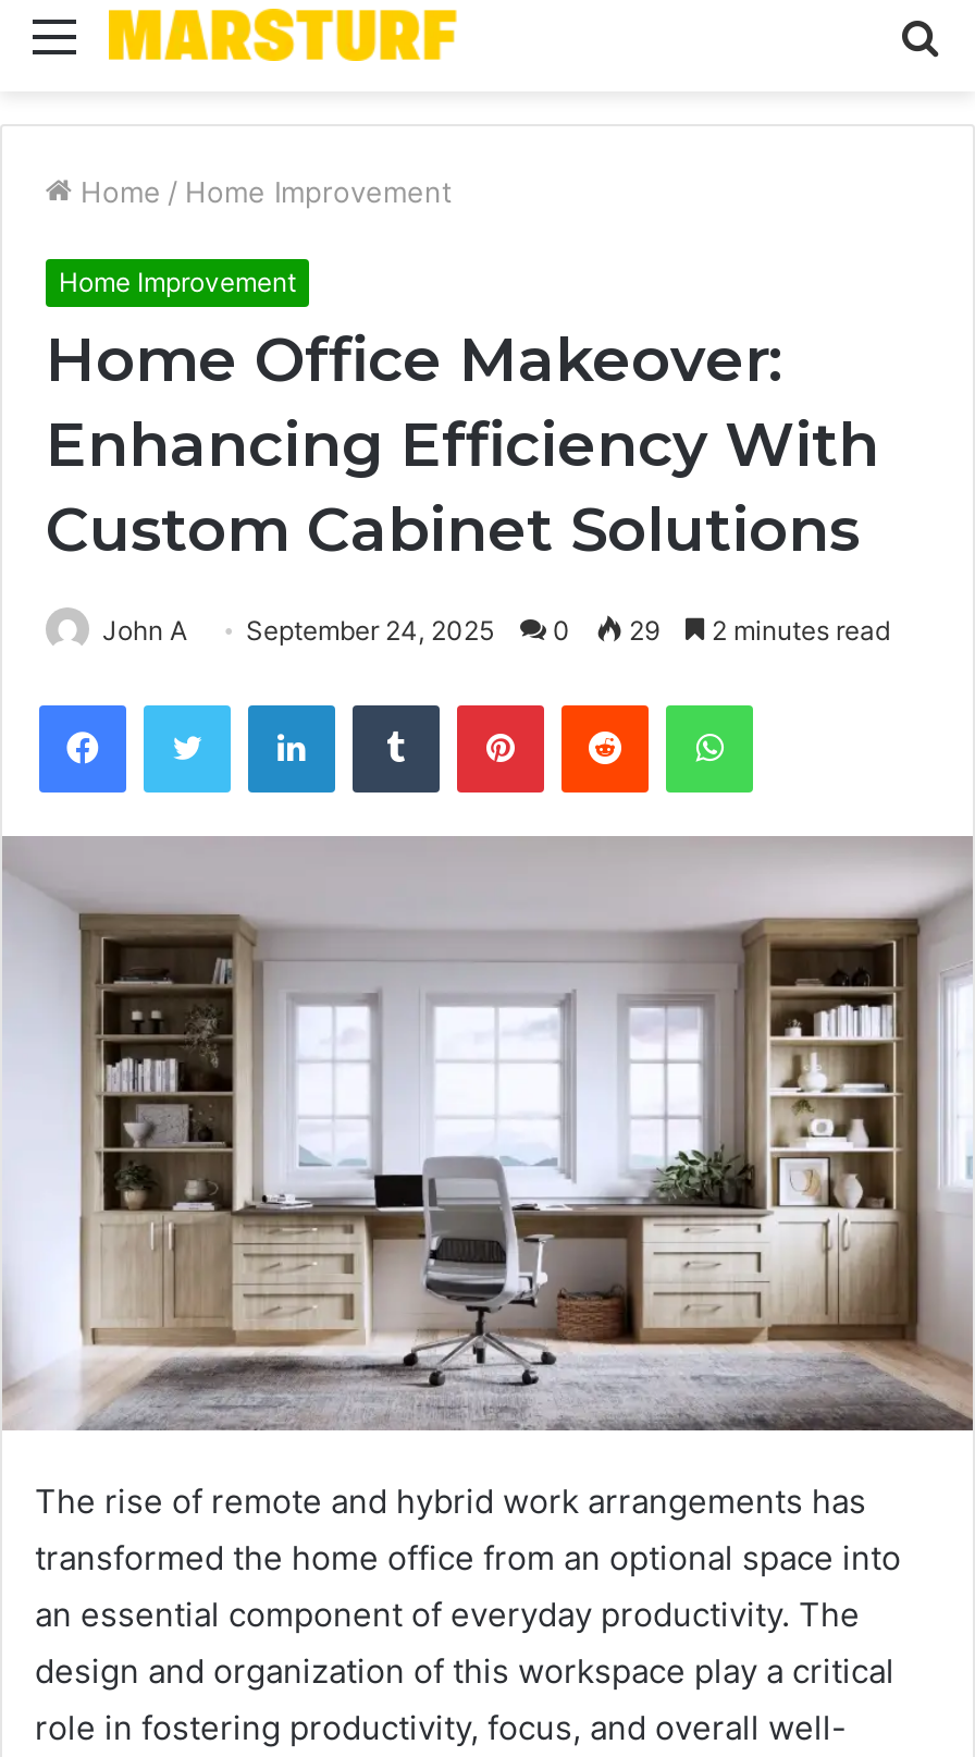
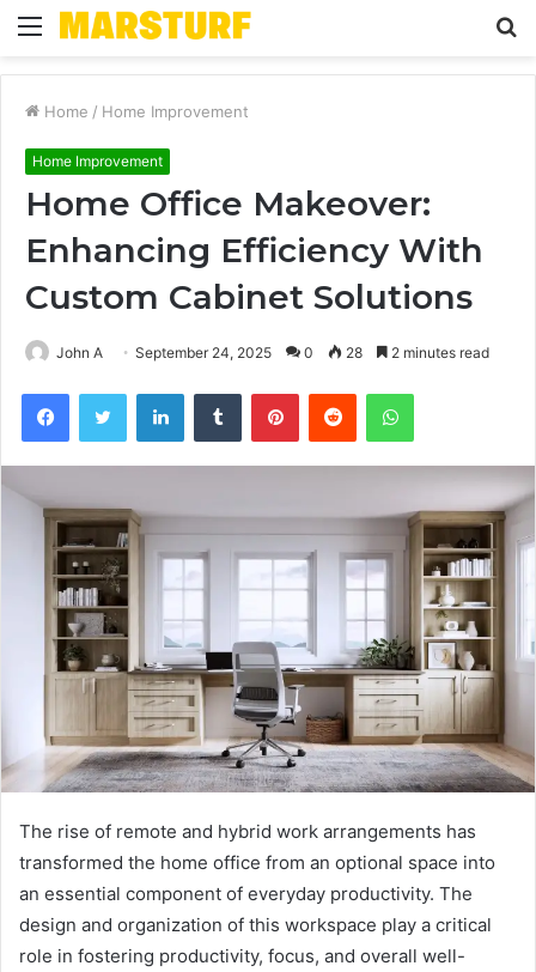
[102,615,890,647] John A September 24, 2025 0 29 2 minutes read -> [56,344,489,362] John A September 24, 2025 0 28 2 minutes read

